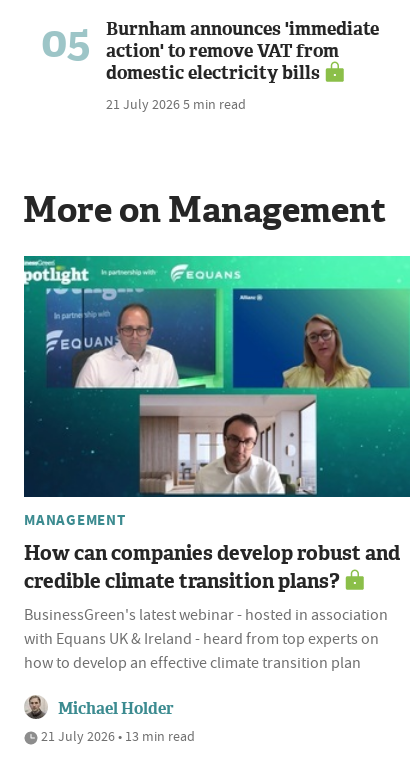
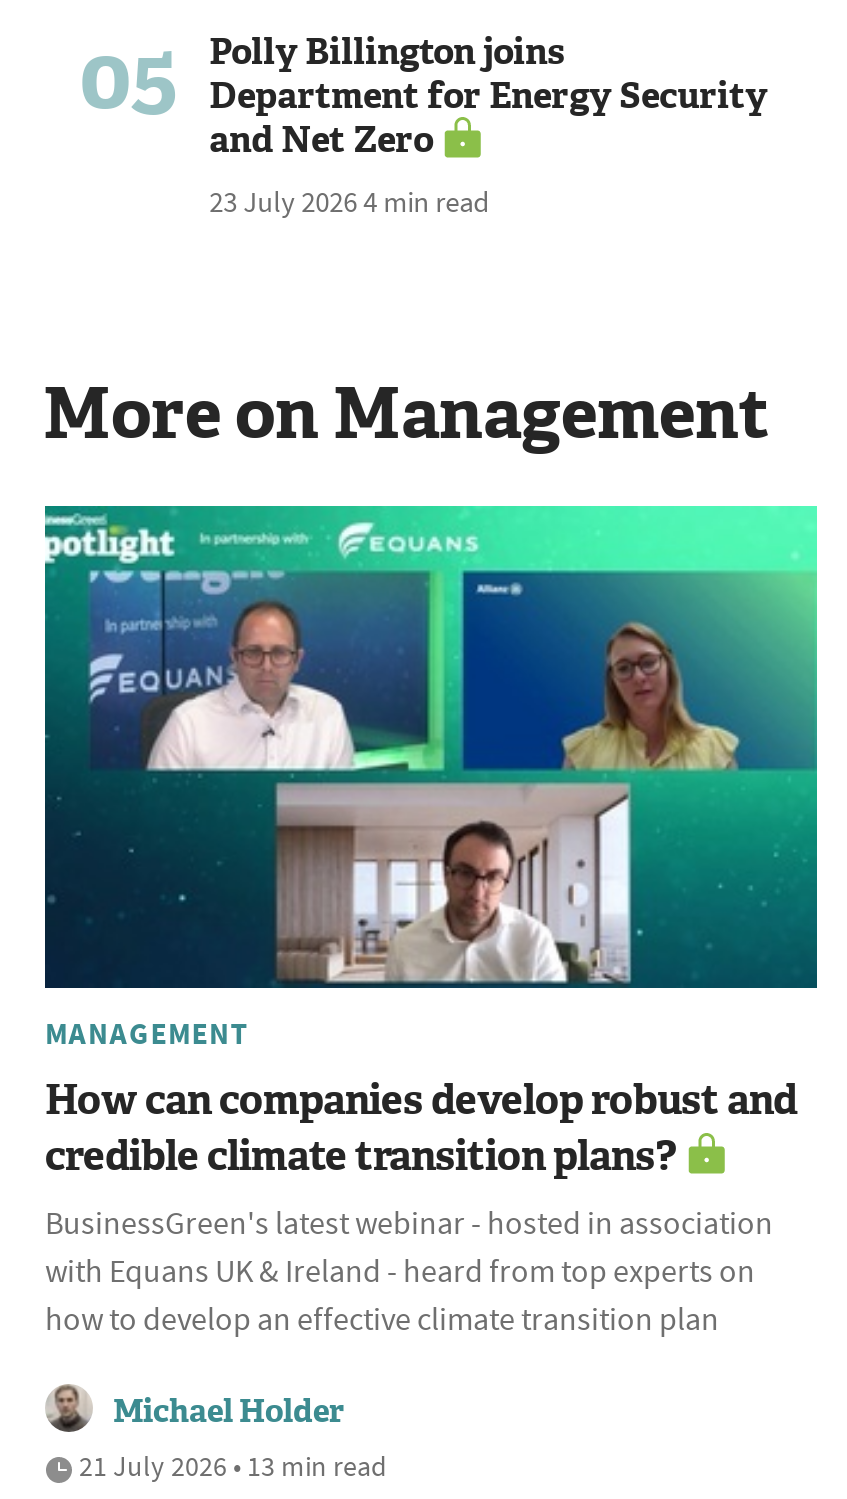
[106,16,379,112] Burnham announces 'immediate | action' to remove VAT from | domestic electricity bills | 21 July 2026 5 min read -> [209,27,767,219] Polly Billington joins | Department for Energy Security | and Net Zero | 23 July 2026 4 min read

